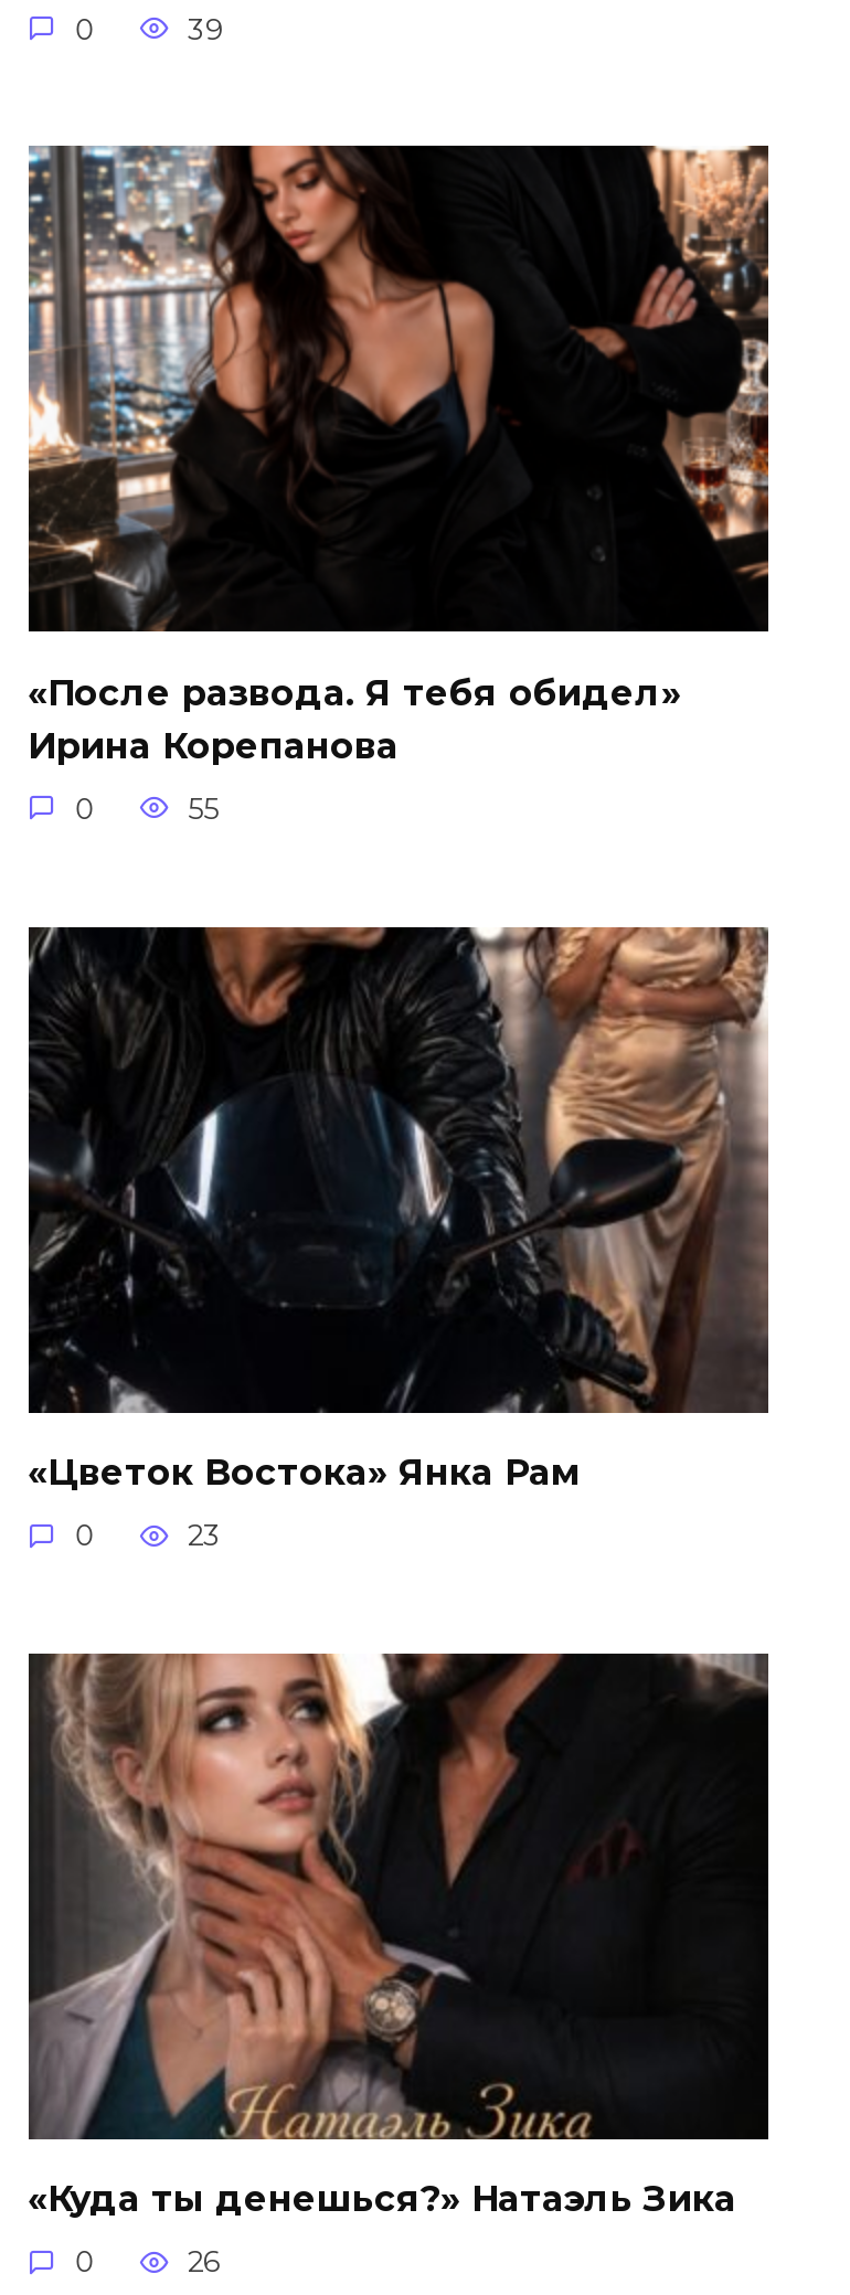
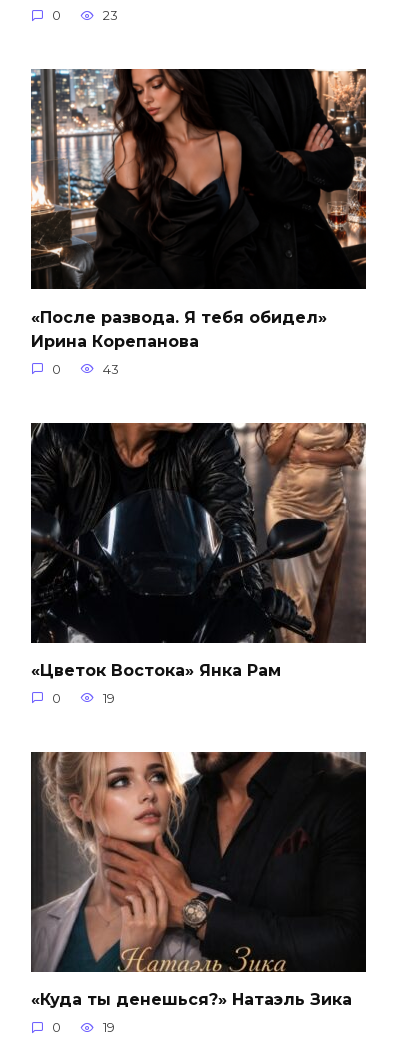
[188,12,223,45] 39 -> [103,8,118,23] 23
[188,792,219,825] 55 -> [103,362,119,377] 43
[188,1519,221,1552] 23 -> [103,691,115,706] 19
[188,2246,221,2279] 26 -> [103,1020,115,1035] 19

